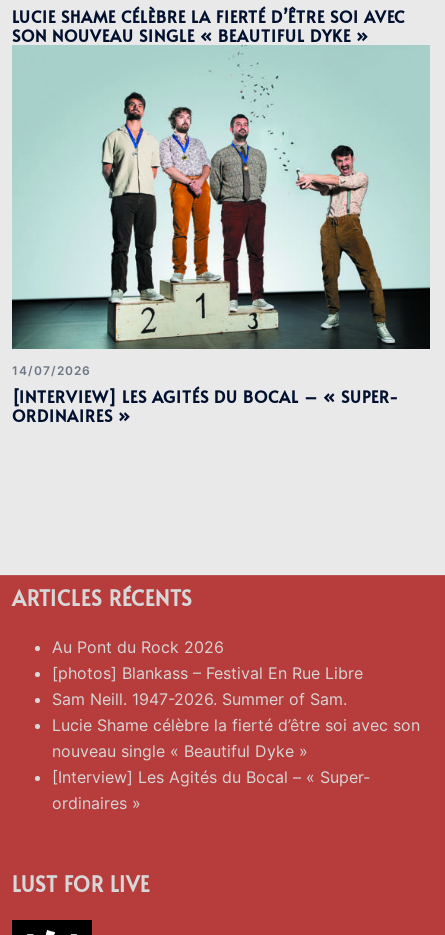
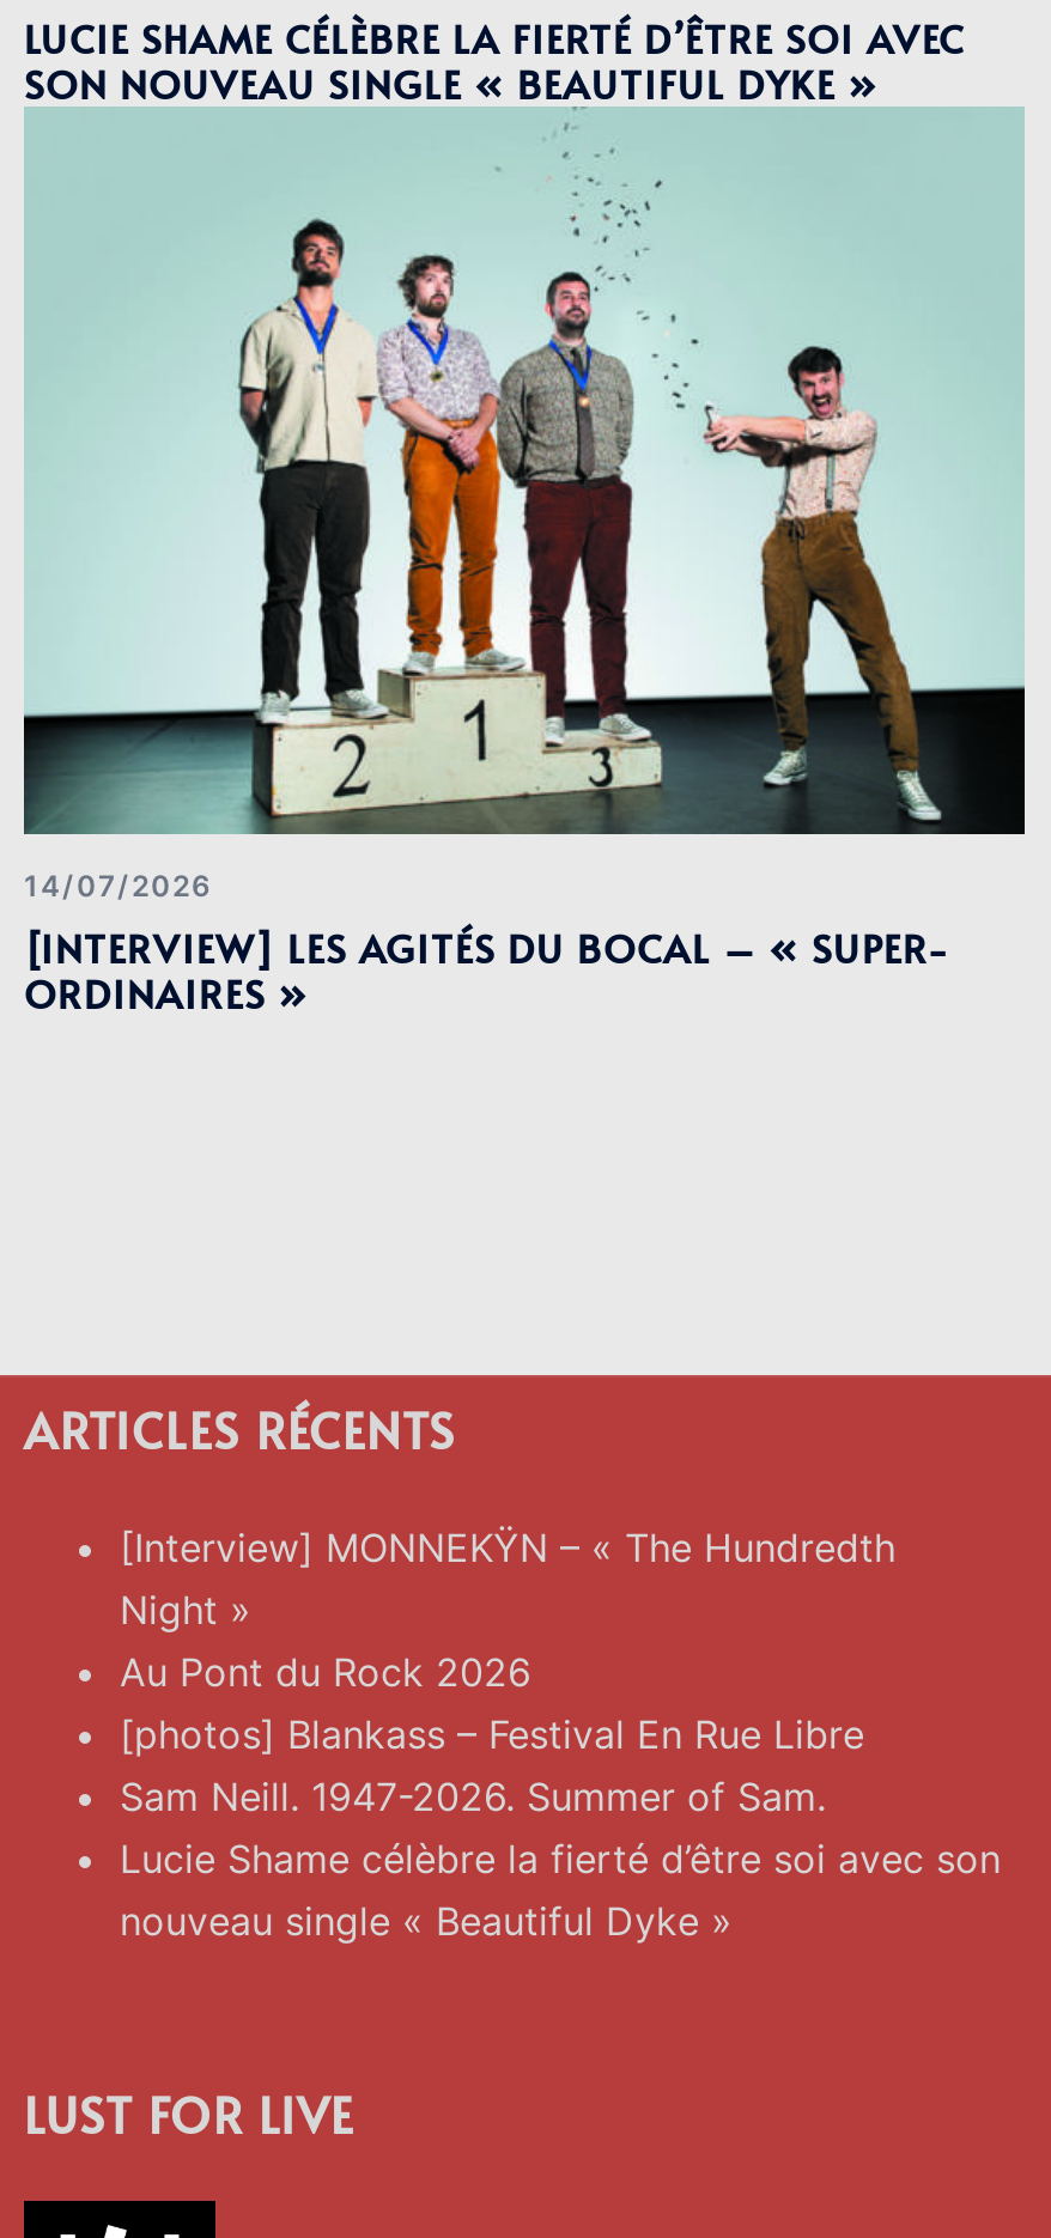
none -> [120,1524,895,1634] [Interview] MONNEKŸN – « The Hundredth | Night »
moved [52,637,420,761] -> [120,1649,1001,1946]: Au Pont du Rock 2026 | [photos] Blankass – Festival En Rue Libre | Sam Neill. 1947-2026. Summer of Sam. | Lucie Shame célèbre la fierté d’être soi avec son | nouveau single « Beautiful Dyke »
[52,767,370,813] [Interview] Les Agités du Bocal – « Super- | ordinaires » -> none

